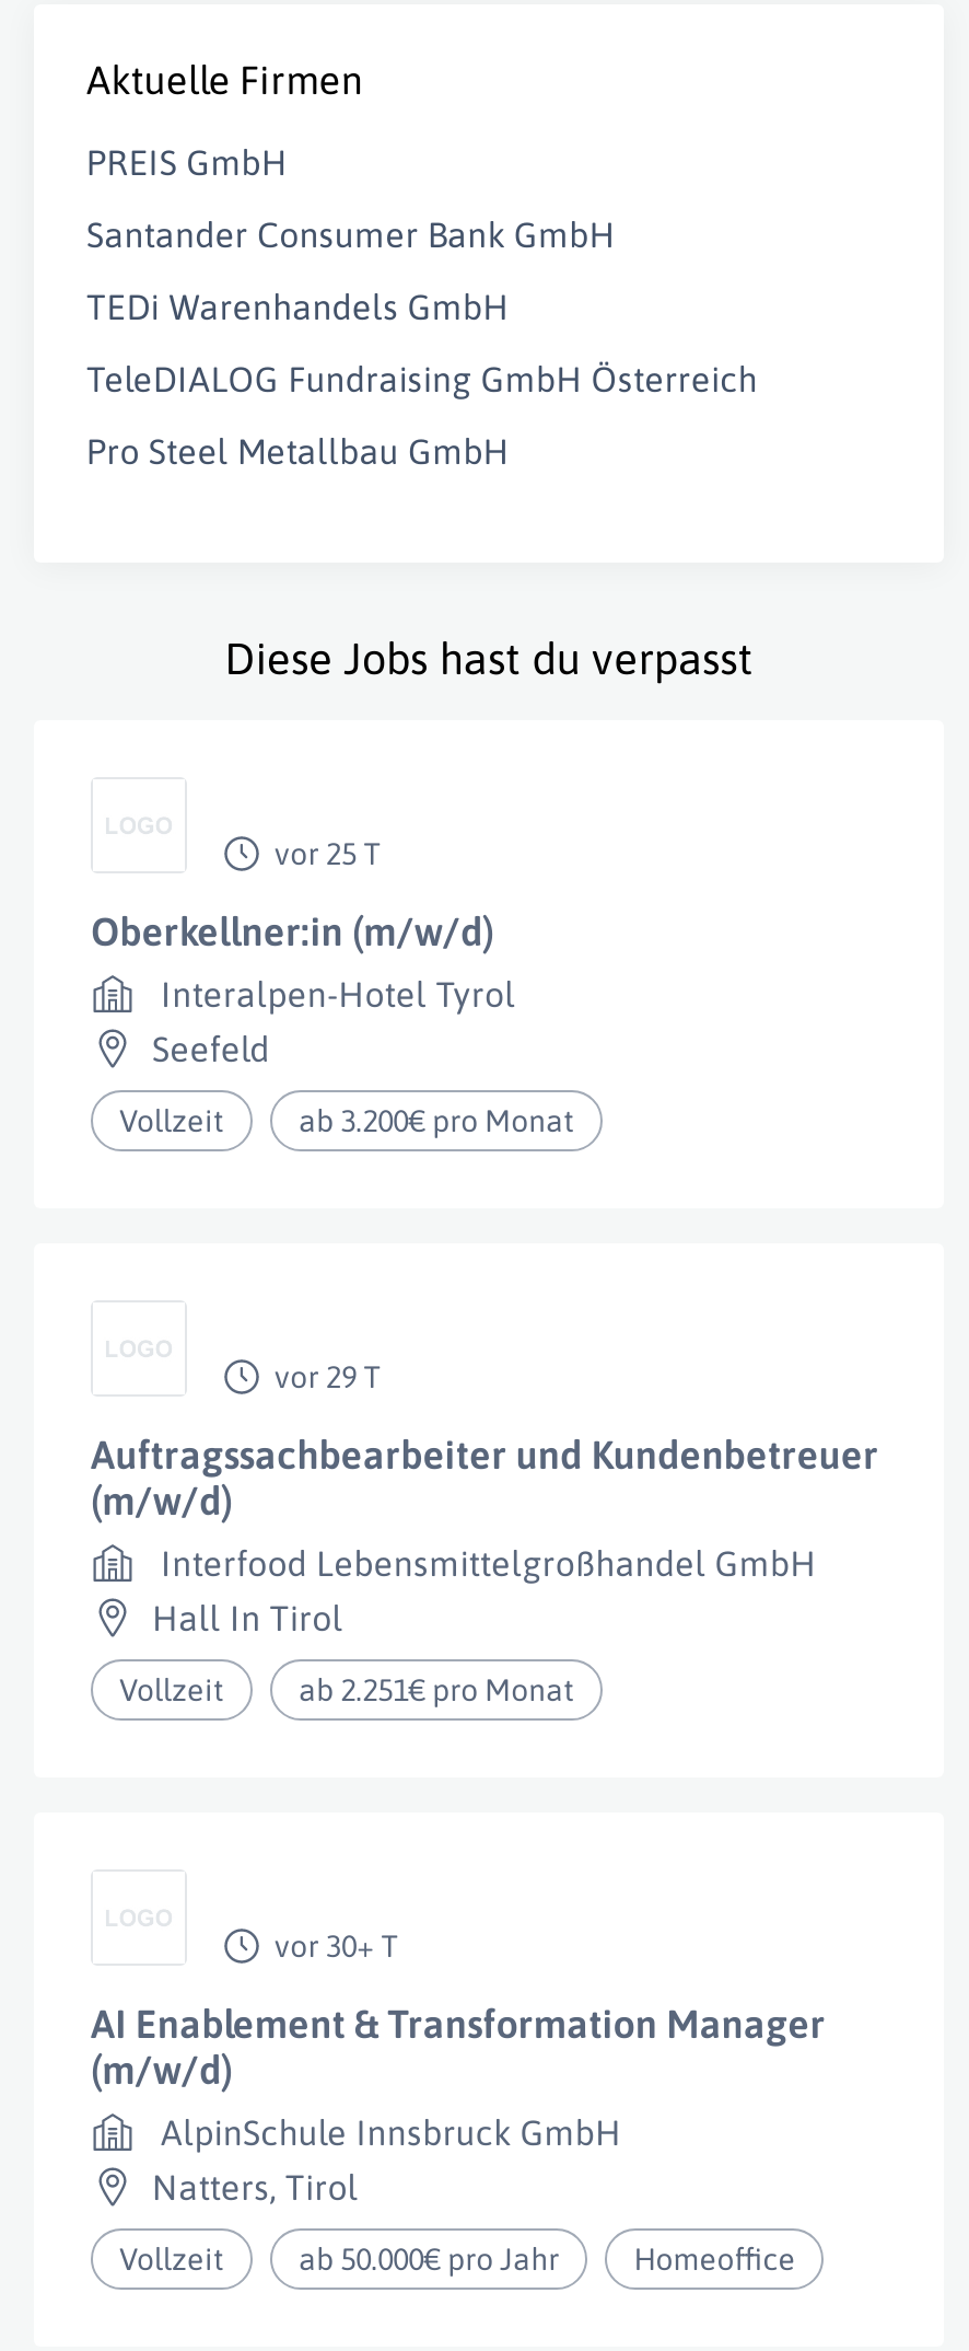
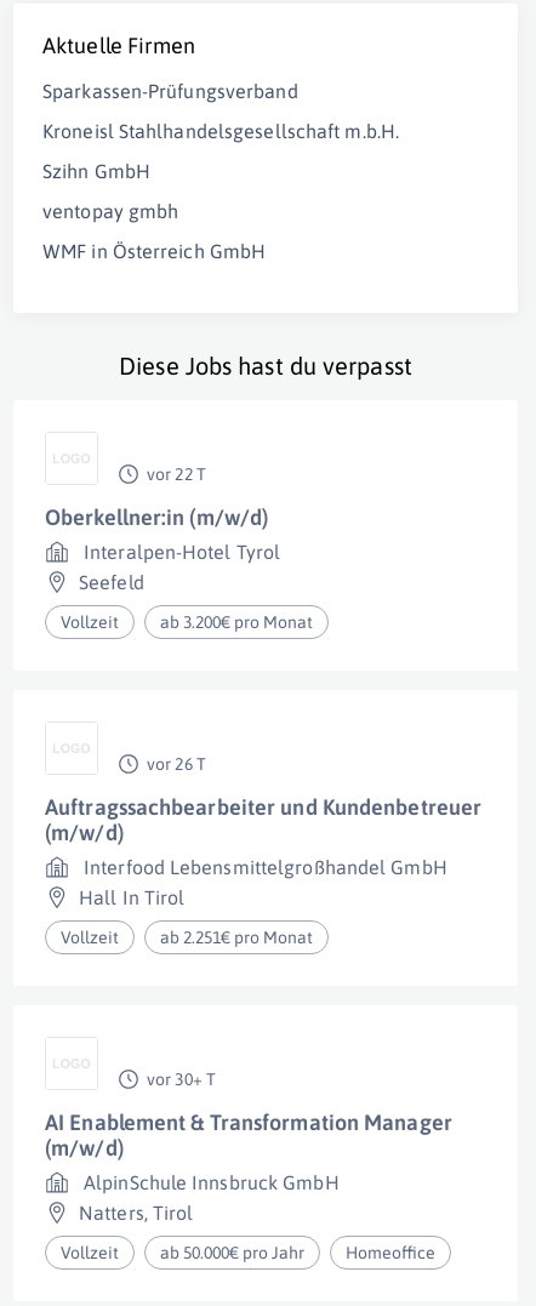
[86,142,288,182] PREIS GmbH -> [42,80,298,102] Sparkassen-Prüfungsverband
[86,215,615,254] Santander Consumer Bank GmbH -> [42,120,399,142] Kroneisl Stahlhandelsgesellschaft m.b.H.
[86,287,509,326] TEDi Warenhandels GmbH -> [42,160,150,182] Szihn GmbH
[86,359,757,398] TeleDIALOG Fundraising GmbH Österreich -> [42,200,179,222] ventopay gmbh
[86,431,509,471] Pro Steel Metallbau GmbH -> [42,240,266,262] WMF in Österreich GmbH
[275,836,381,871] vor 25 T -> [147,464,206,484] vor 22 T
[275,1359,381,1394] vor 29 T -> [147,754,206,774] vor 26 T

